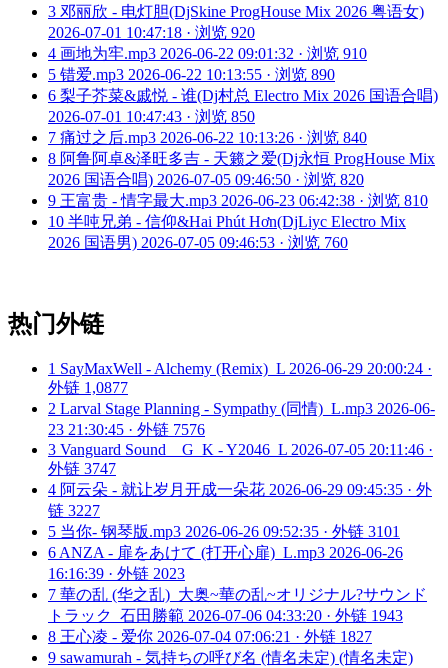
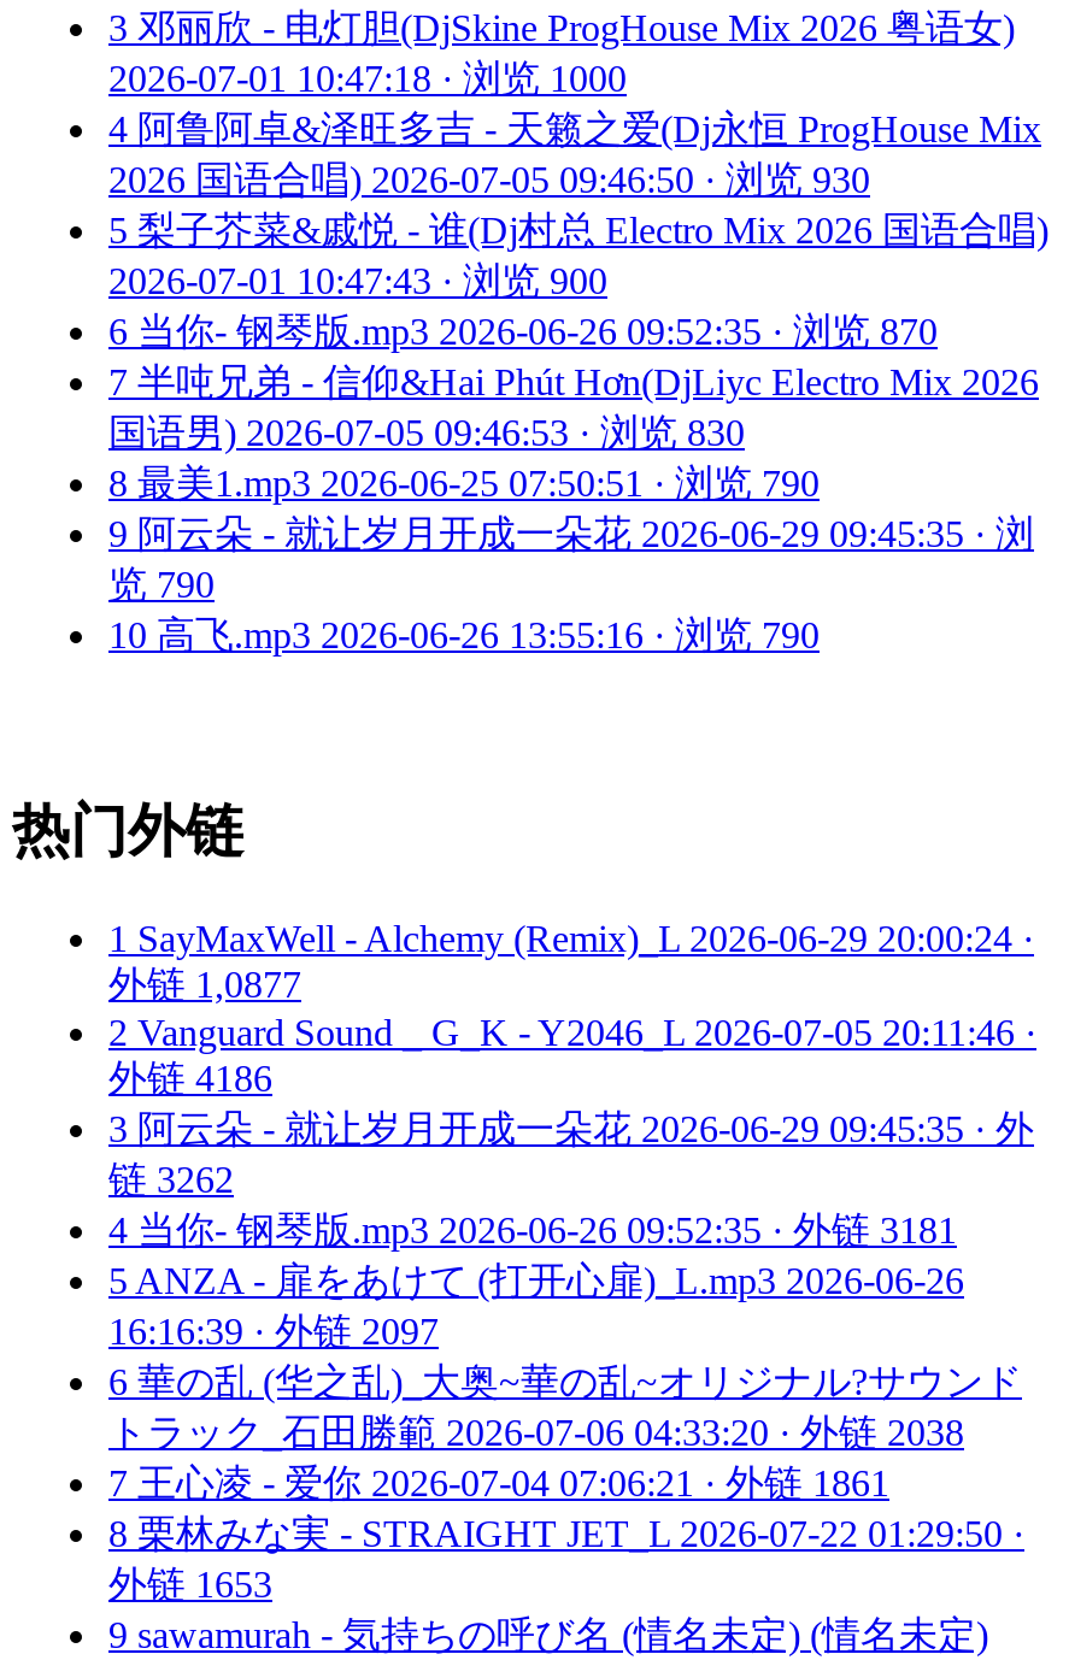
[48,24,438,251] 2026-07-01 10:47:18 · 浏览 920 | 4 画地为牢.mp3 2026-06-22 09:01:32 · 浏览 910 | 5 错爱.mp3 2026-06-22 10:13:55 · 浏览 890 | 6 梨子芥菜&戚悦 - 谁(Dj村总 Electro Mix 2026 国语合唱) | 2026-07-01 10:47:43 · 浏览 850 | 7 痛过之后.mp3 2026-06-22 10:13:26 · 浏览 840 | 8 阿鲁阿卓&泽旺多吉 - 天籁之爱(Dj永恒 ProgHouse Mix | 2026 国语合唱) 2026-07-05 09:46:50 · 浏览 820 | 9 王富贵 - 情字最大.mp3 2026-06-23 06:42:38 · 浏览 810 | 10 半吨兄弟 - 信仰&Hai Phút Hơn(DjLiyc Electro Mix | 2026 国语男) 2026-07-05 09:46:53 · 浏览 760 -> [108,57,1049,655] 2026-07-01 10:47:18 · 浏览 1000 | 4 阿鲁阿卓&泽旺多吉 - 天籁之爱(Dj永恒 ProgHouse Mix | 2026 国语合唱) 2026-07-05 09:46:50 · 浏览 930 | 5 梨子芥菜&戚悦 - 谁(Dj村总 Electro Mix 2026 国语合唱) | 2026-07-01 10:47:43 · 浏览 900 | 6 当你- 钢琴版.mp3 2026-06-26 09:52:35 · 浏览 870 | 7 半吨兄弟 - 信仰&Hai Phút Hơn(DjLiyc Electro Mix 2026 | 国语男) 2026-07-05 09:46:53 · 浏览 830 | 8 最美1.mp3 2026-06-25 07:50:51 · 浏览 790 | 9 阿云朵 - 就让岁月开成一朵花 2026-06-29 09:45:35 · 浏 | 览 790 | 10 高飞.mp3 2026-06-26 13:55:16 · 浏览 790
[48,399,435,644] 2 Larval Stage Planning - Sympathy (同情)_L.mp3 2026-06- | 23 21:30:45 · 外链 7576 | 3 Vanguard Sound _ G_K - Y2046_L 2026-07-05 20:11:46 · | 外链 3747 | 4 阿云朵 - 就让岁月开成一朵花 2026-06-29 09:45:35 · 外 | 链 3227 | 5 当你- 钢琴版.mp3 2026-06-26 09:52:35 · 外链 3101 | 6 ANZA - 扉をあけて (打开心扉)_L.mp3 2026-06-26 | 16:16:39 · 外链 2023 | 7 華の乱 (华之乱)_大奥~華の乱~オリジナル?サウンド | トラック_石田勝範 2026-07-06 04:33:20 · 外链 1943 | 8 王心凌 - 爱你 2026-07-04 07:06:21 · 外链 1827 -> [108,1011,1036,1603] 2 Vanguard Sound _ G_K - Y2046_L 2026-07-05 20:11:46 · | 外链 4186 | 3 阿云朵 - 就让岁月开成一朵花 2026-06-29 09:45:35 · 外 | 链 3262 | 4 当你- 钢琴版.mp3 2026-06-26 09:52:35 · 外链 3181 | 5 ANZA - 扉をあけて (打开心扉)_L.mp3 2026-06-26 | 16:16:39 · 外链 2097 | 6 華の乱 (华之乱)_大奥~華の乱~オリジナル?サウンド | トラック_石田勝範 2026-07-06 04:33:20 · 外链 2038 | 7 王心凌 - 爱你 2026-07-04 07:06:21 · 外链 1861 | 8 栗林みな実 - STRAIGHT JET_L 2026-07-22 01:29:50 · | 外链 1653

